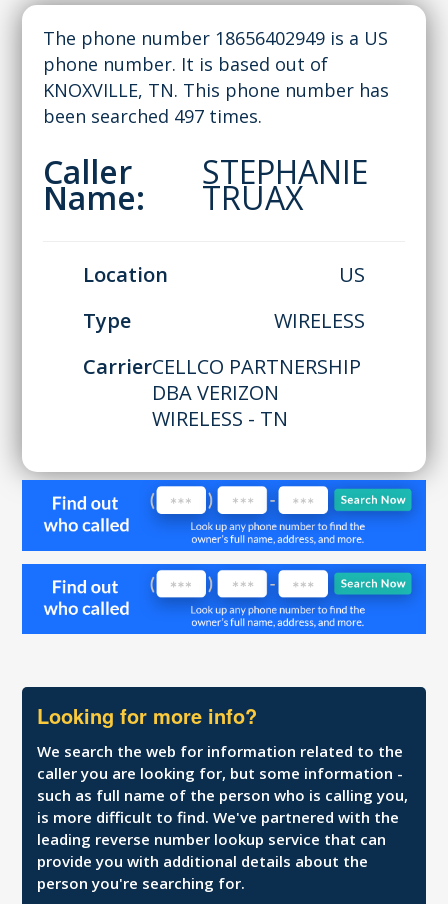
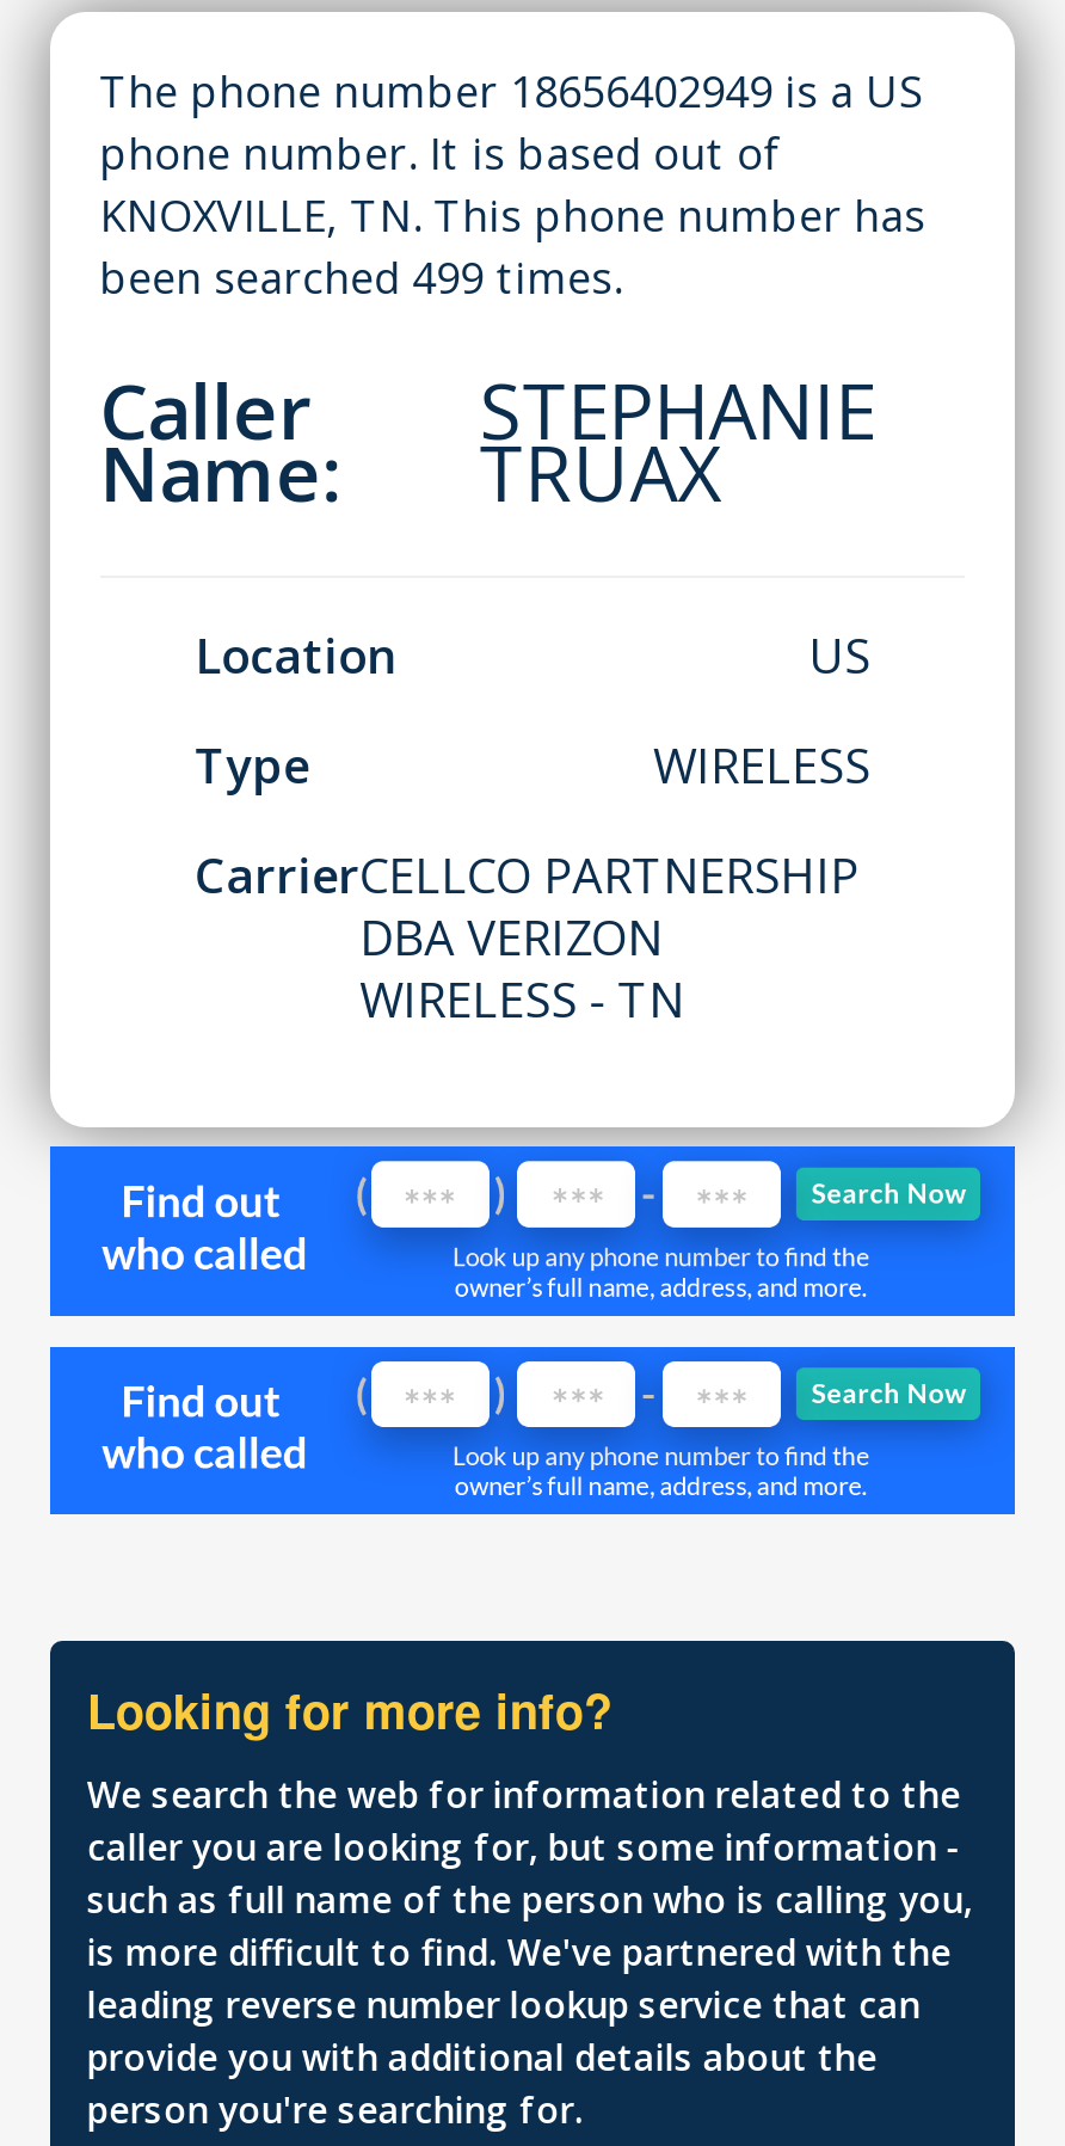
[43,104,262,128] been searched 497 times. -> [99,249,622,306] been searched 499 times.

